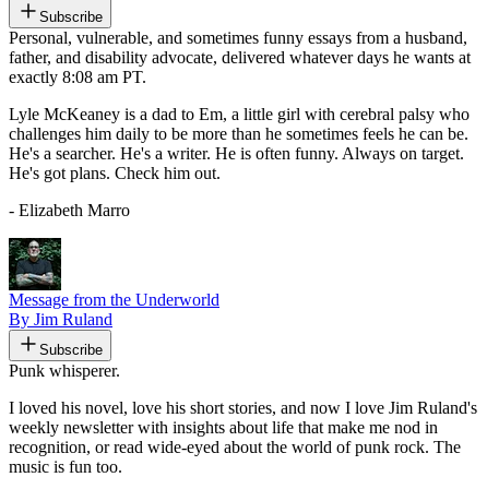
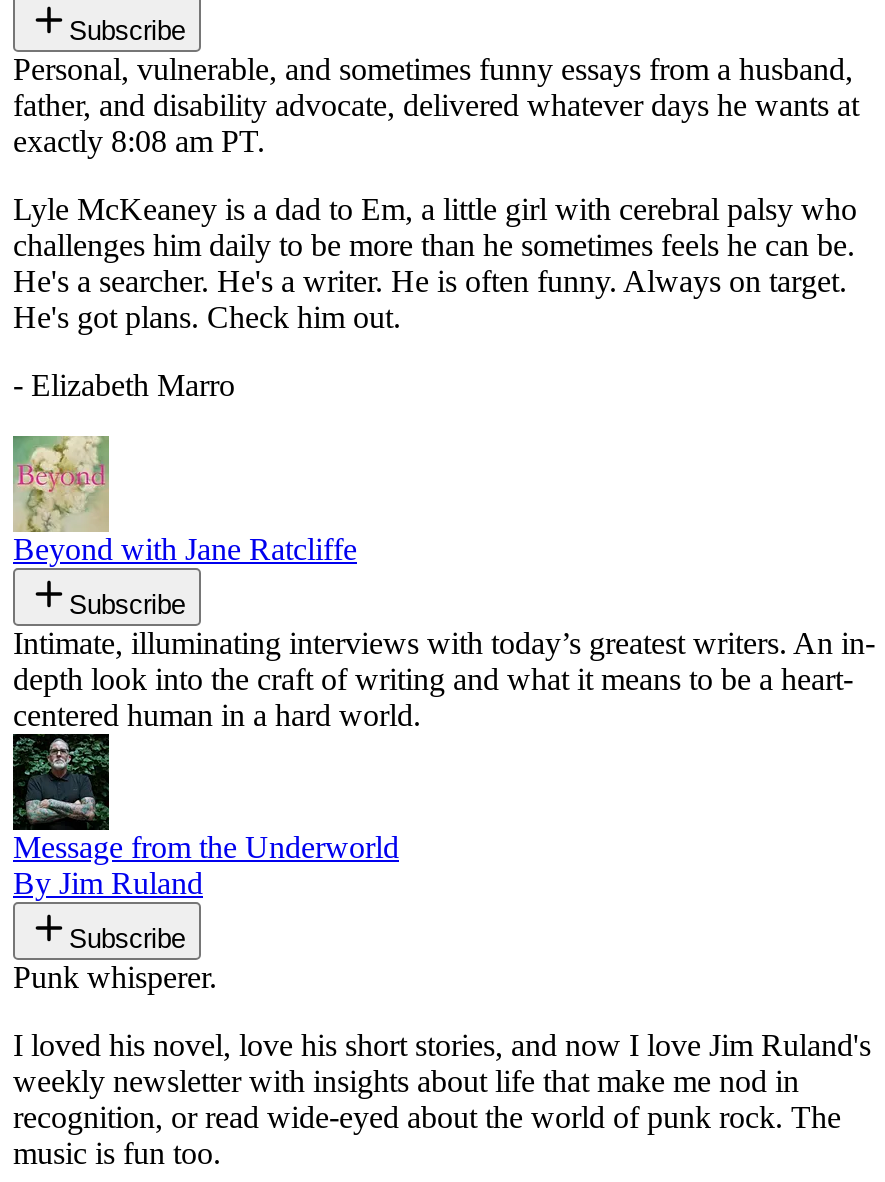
none -> [11,434,875,732] [image] | Beyond with Jane Ratcliffe | Subscribe | Intimate, illuminating interviews with today’s greatest writers. An in- | depth look into the craft of writing and what it means to be a heart- | centered human in a hard world.

